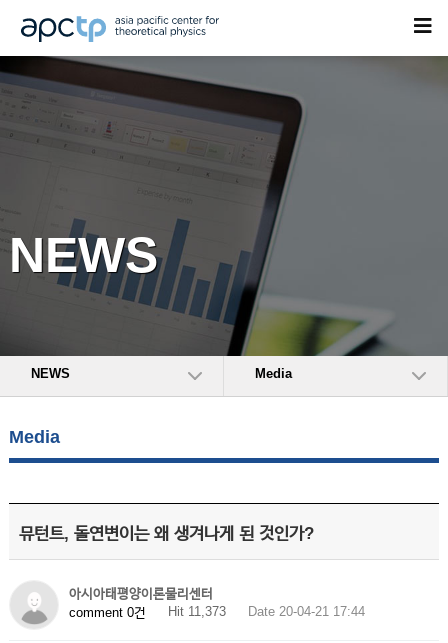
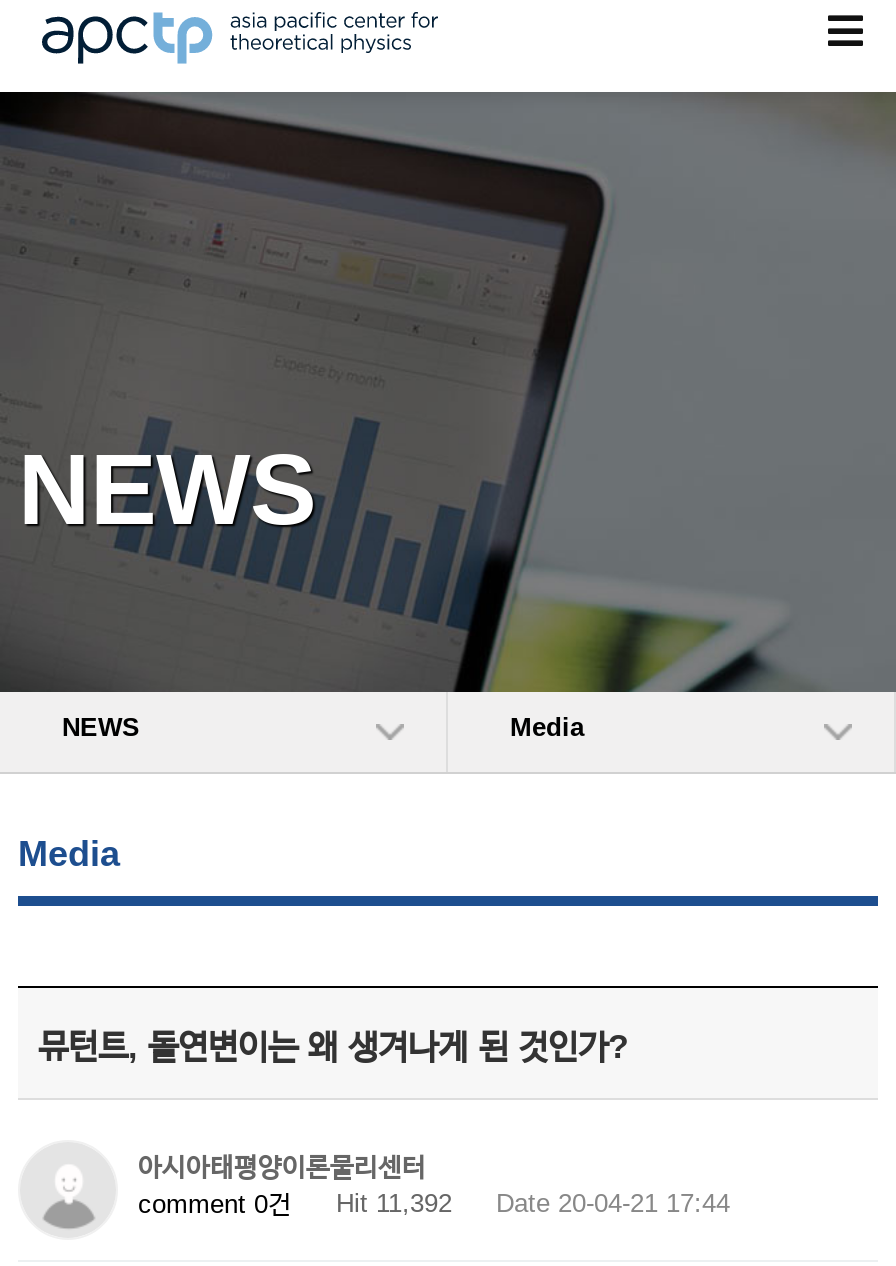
[69,604,365,620] comment 0건 Hit 11,373 Date 20-04-21 17:44 -> [138,1188,730,1219] comment 0건 Hit 11,392 Date 20-04-21 17:44

